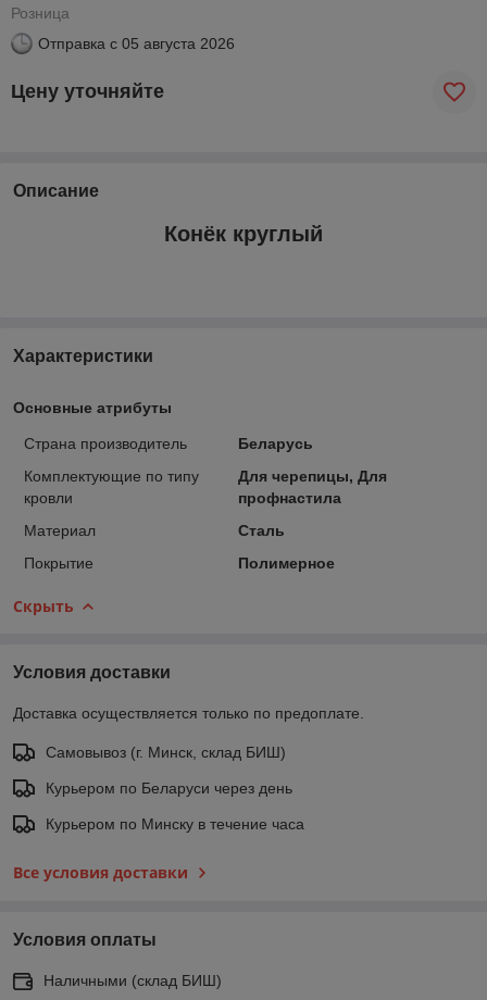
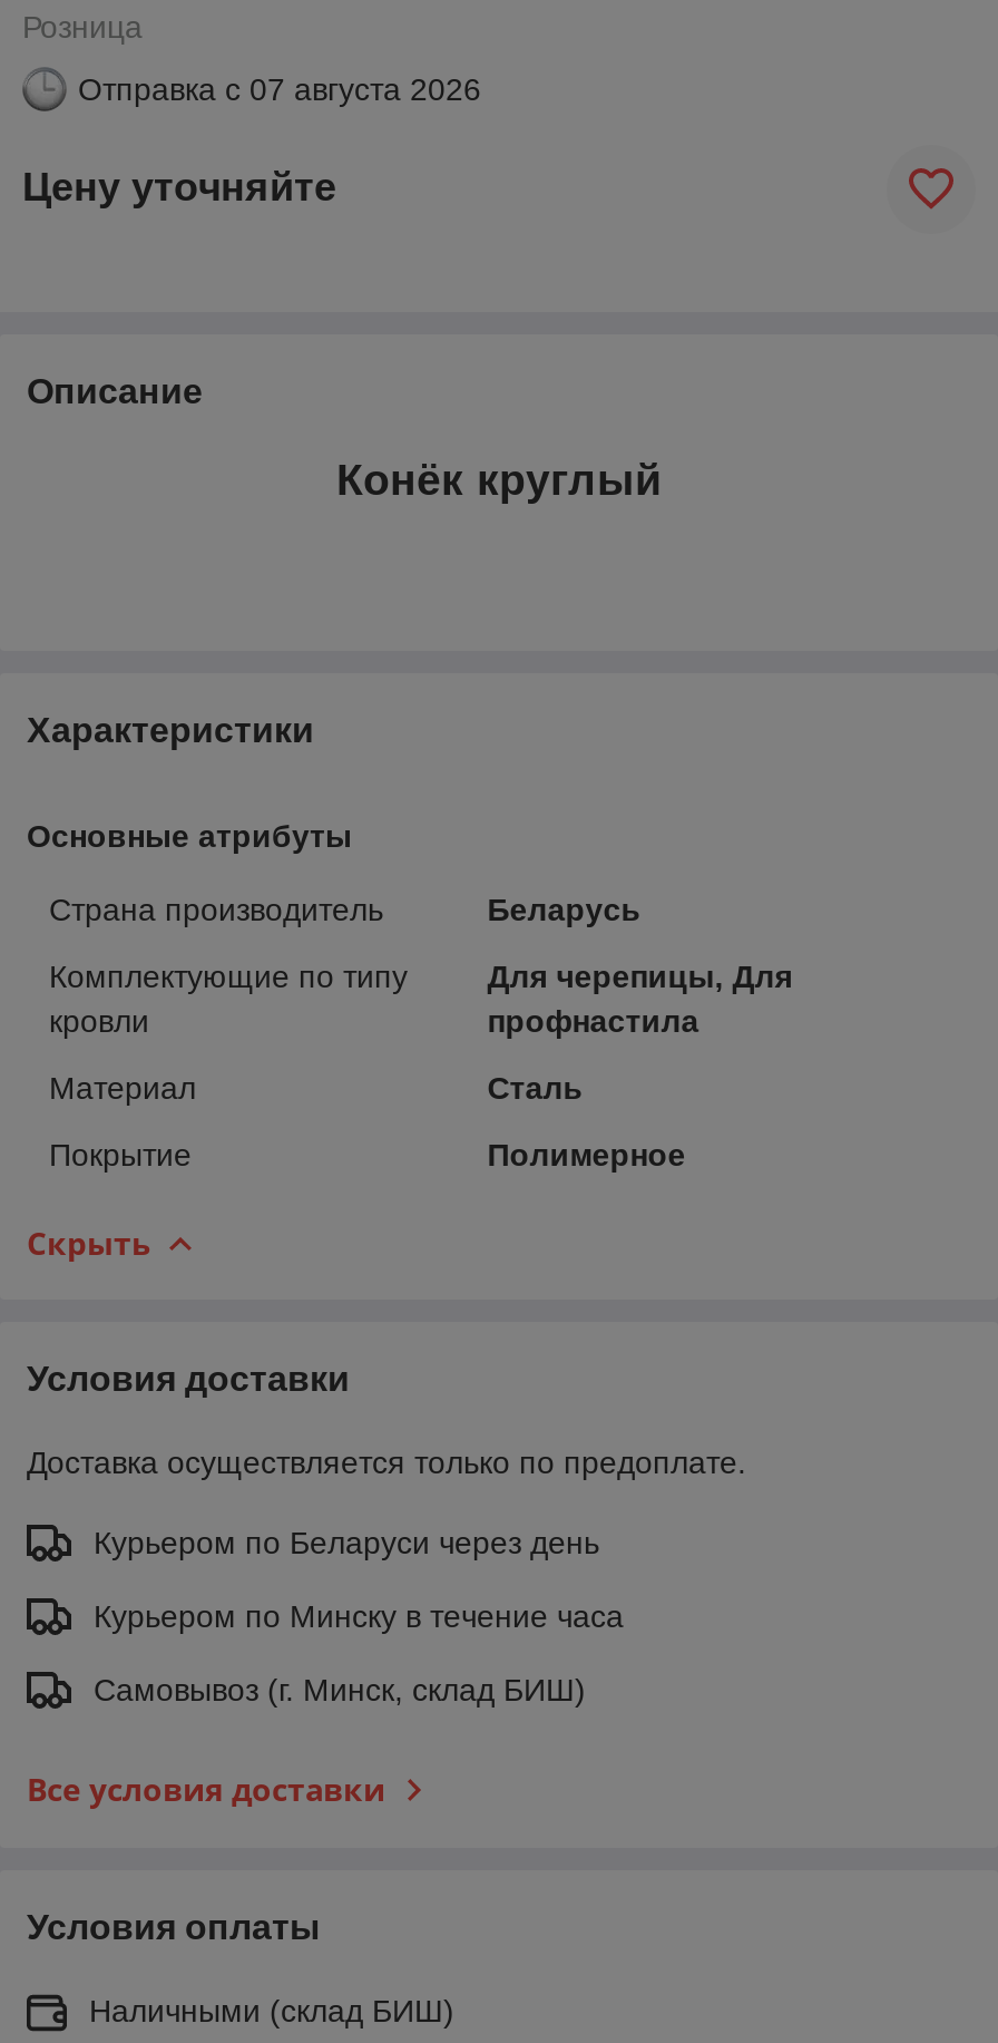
[38,35,235,52] Отправка с 05 августа 2026 -> [78,71,481,107] Отправка с 07 августа 2026
moved [46,743,286,761] -> [94,1671,586,1707]: Самовывоз (г. Минск, склад БИШ)
moved [46,779,304,832] -> [94,1524,624,1634]: Курьером по Беларуси через день | Курьером по Минску в течение часа

